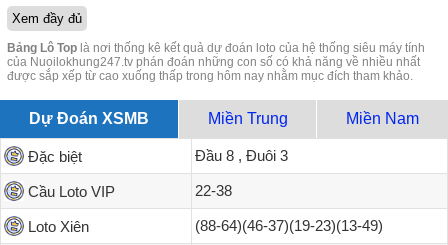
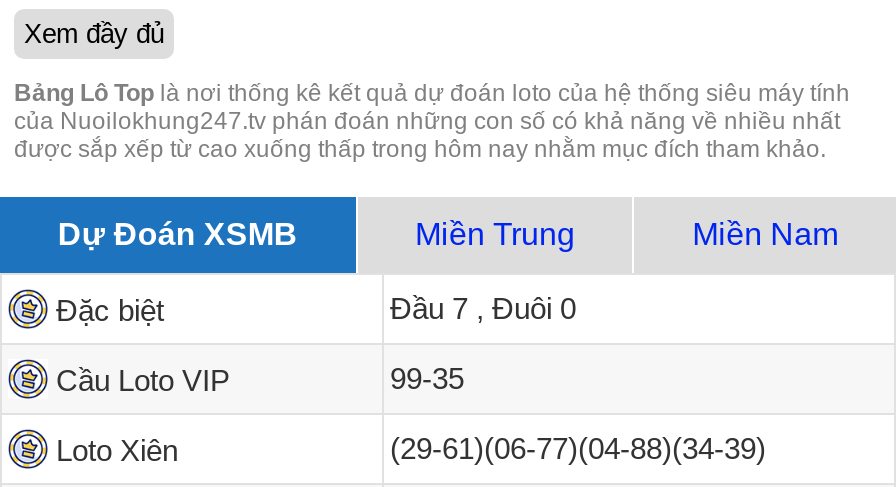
[195,147,288,164] Đầu 8 , Đuôi 3 -> [390,291,576,325] Đầu 7 , Đuôi 0
[195,182,232,199] 22-38 -> [390,361,464,395] 99-35
[195,217,383,234] (88-64)(46-37)(19-23)(13-49) -> [390,431,766,465] (29-61)(06-77)(04-88)(34-39)

